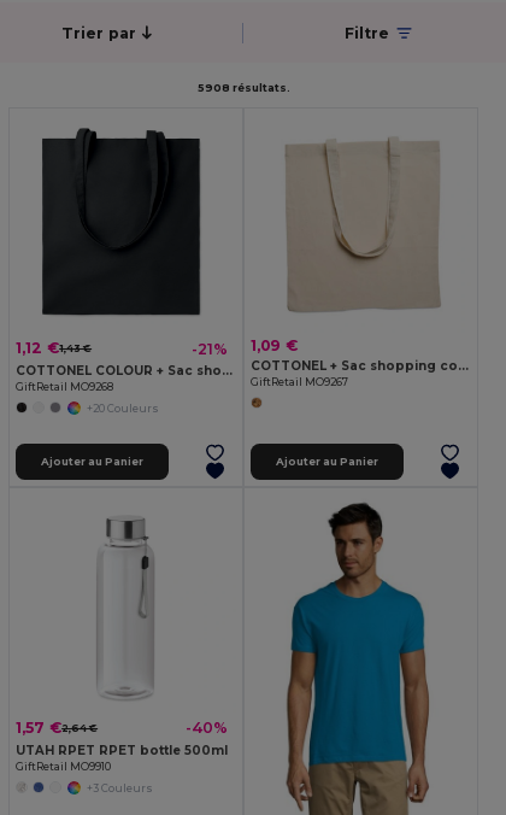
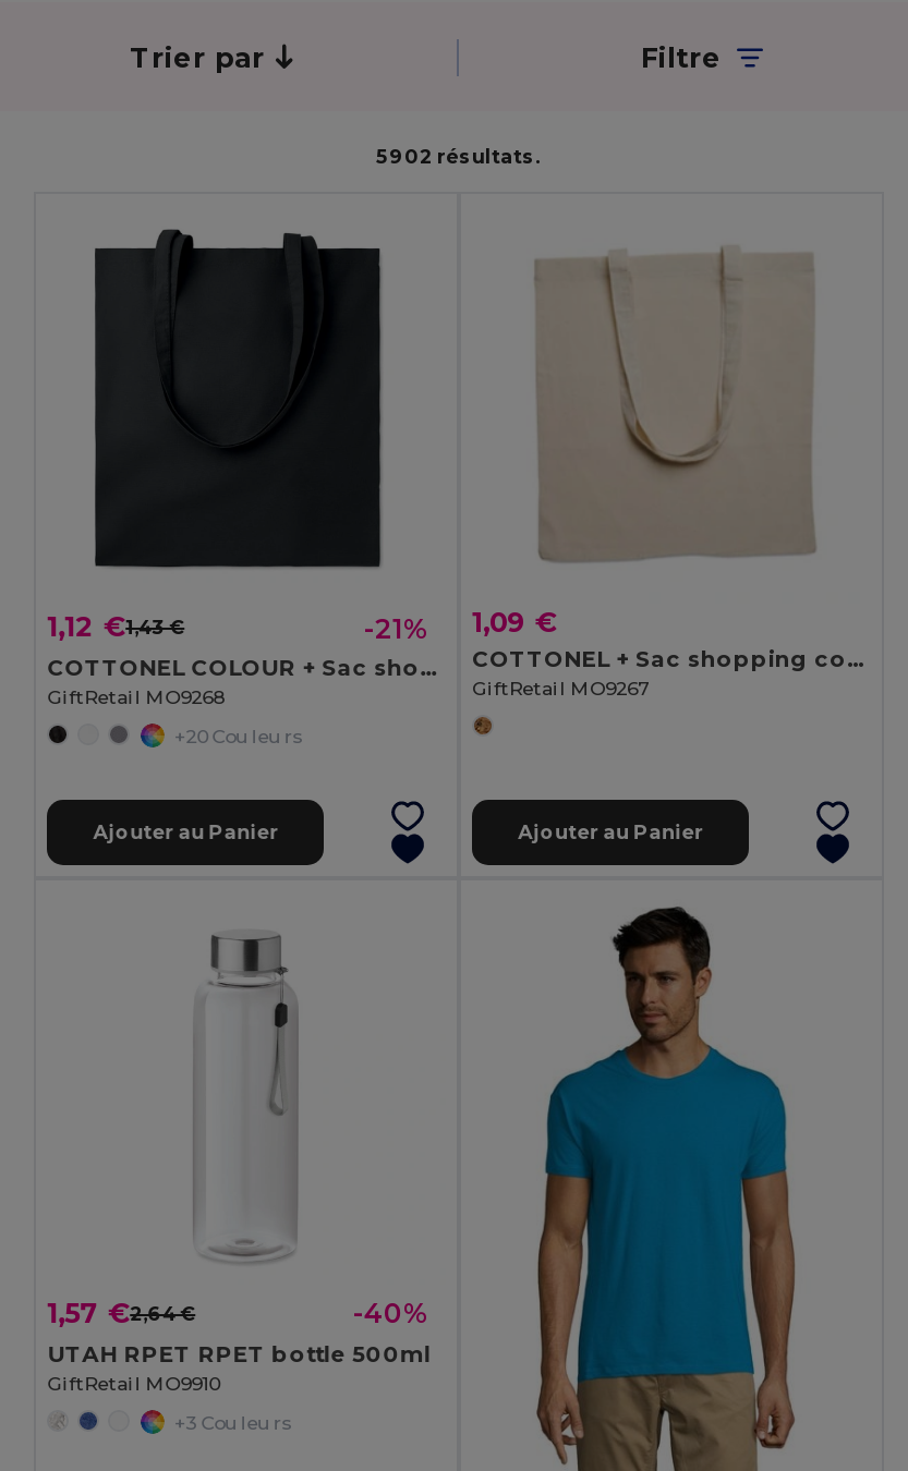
[197,82,290,94] 5908 résultats. -> [376,146,542,168] 5902 résultats.

